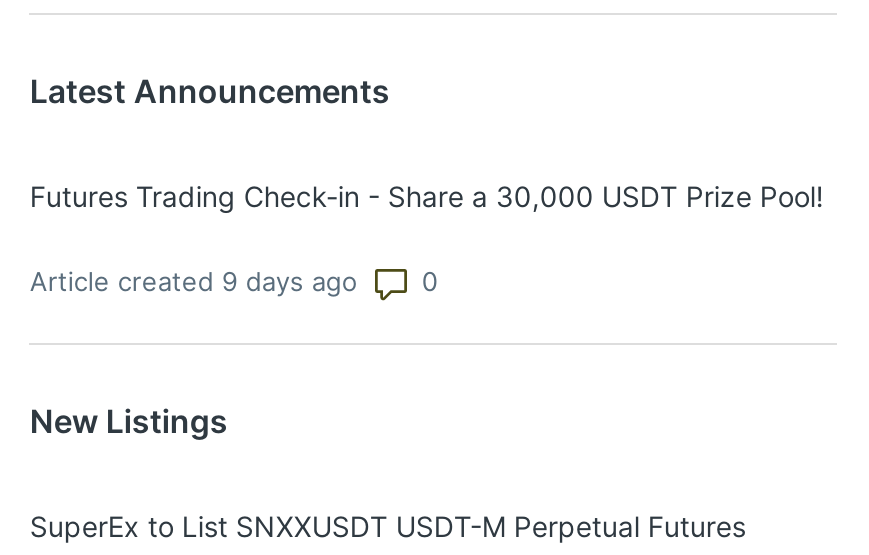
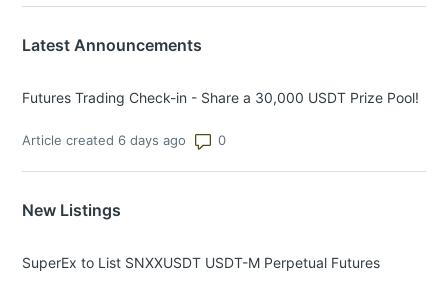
[30,265,358,297] Article created 9 days ago -> [22,132,186,148] Article created 6 days ago

